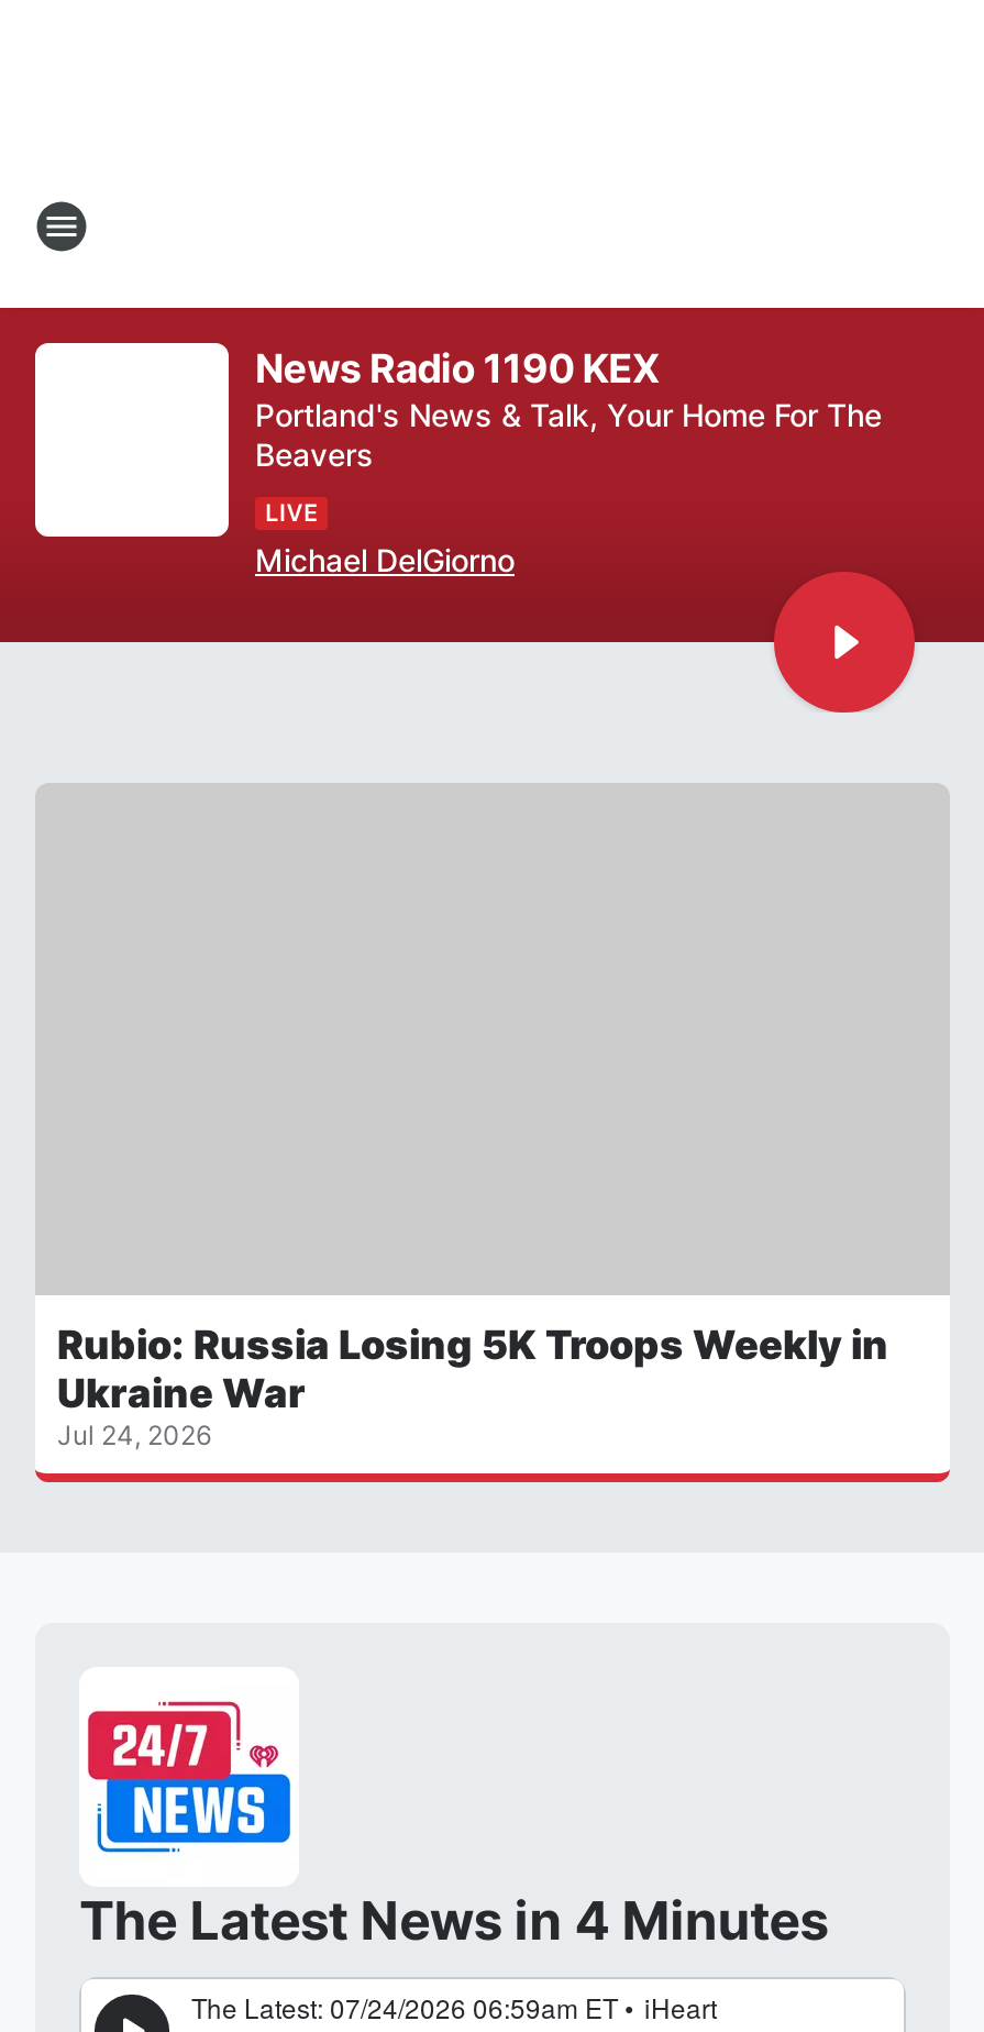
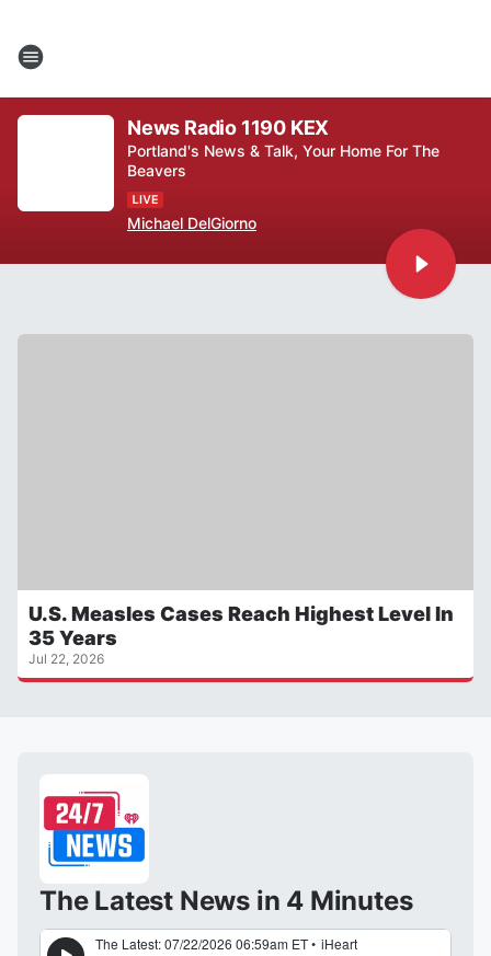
[57,1322,888,1451] Rubio: Russia Losing 5K Troops Weekly in | Ukraine War | Jul 24, 2026 -> [28,602,454,667] U.S. Measles Cases Reach Highest Level In | 35 Years | Jul 22, 2026

